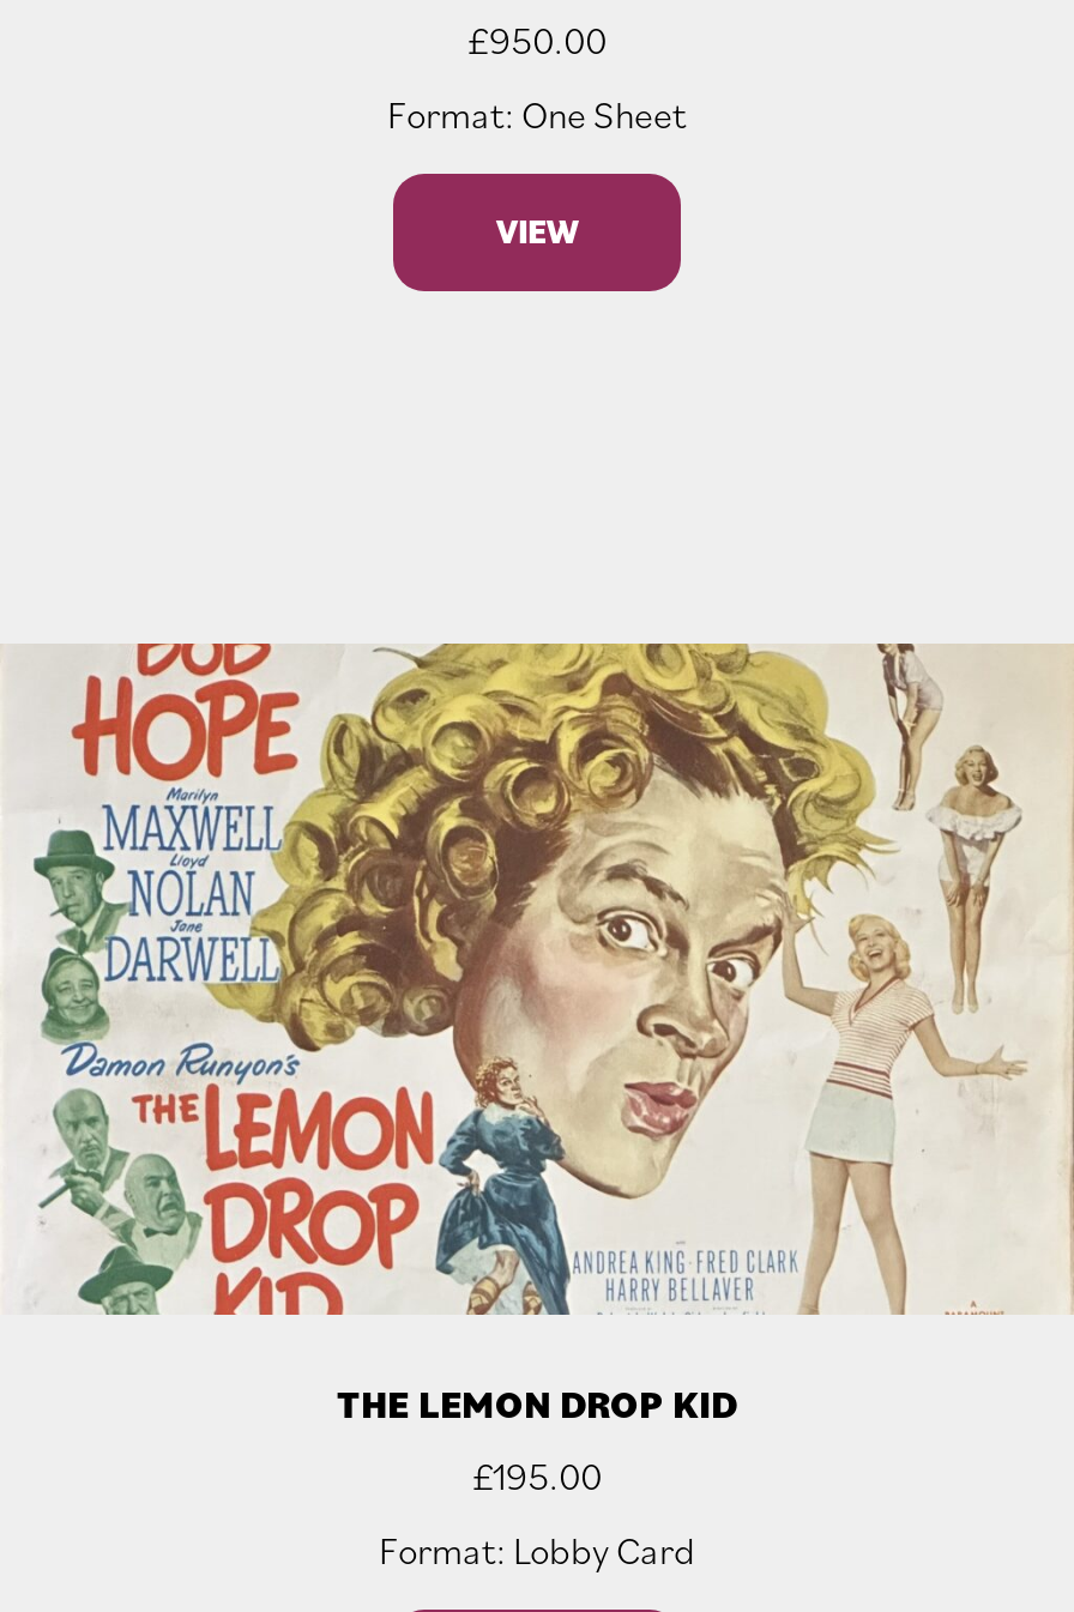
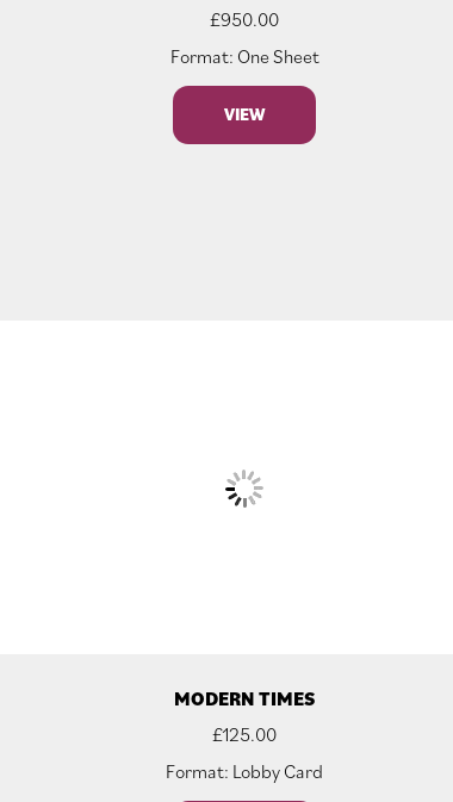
[7,641,1067,1317] [image] -> none
[337,1380,737,1428] THE LEMON DROP KID -> [174,687,315,710] MODERN TIMES
[472,1452,602,1500] £195.00 -> [212,722,277,746] £125.00

